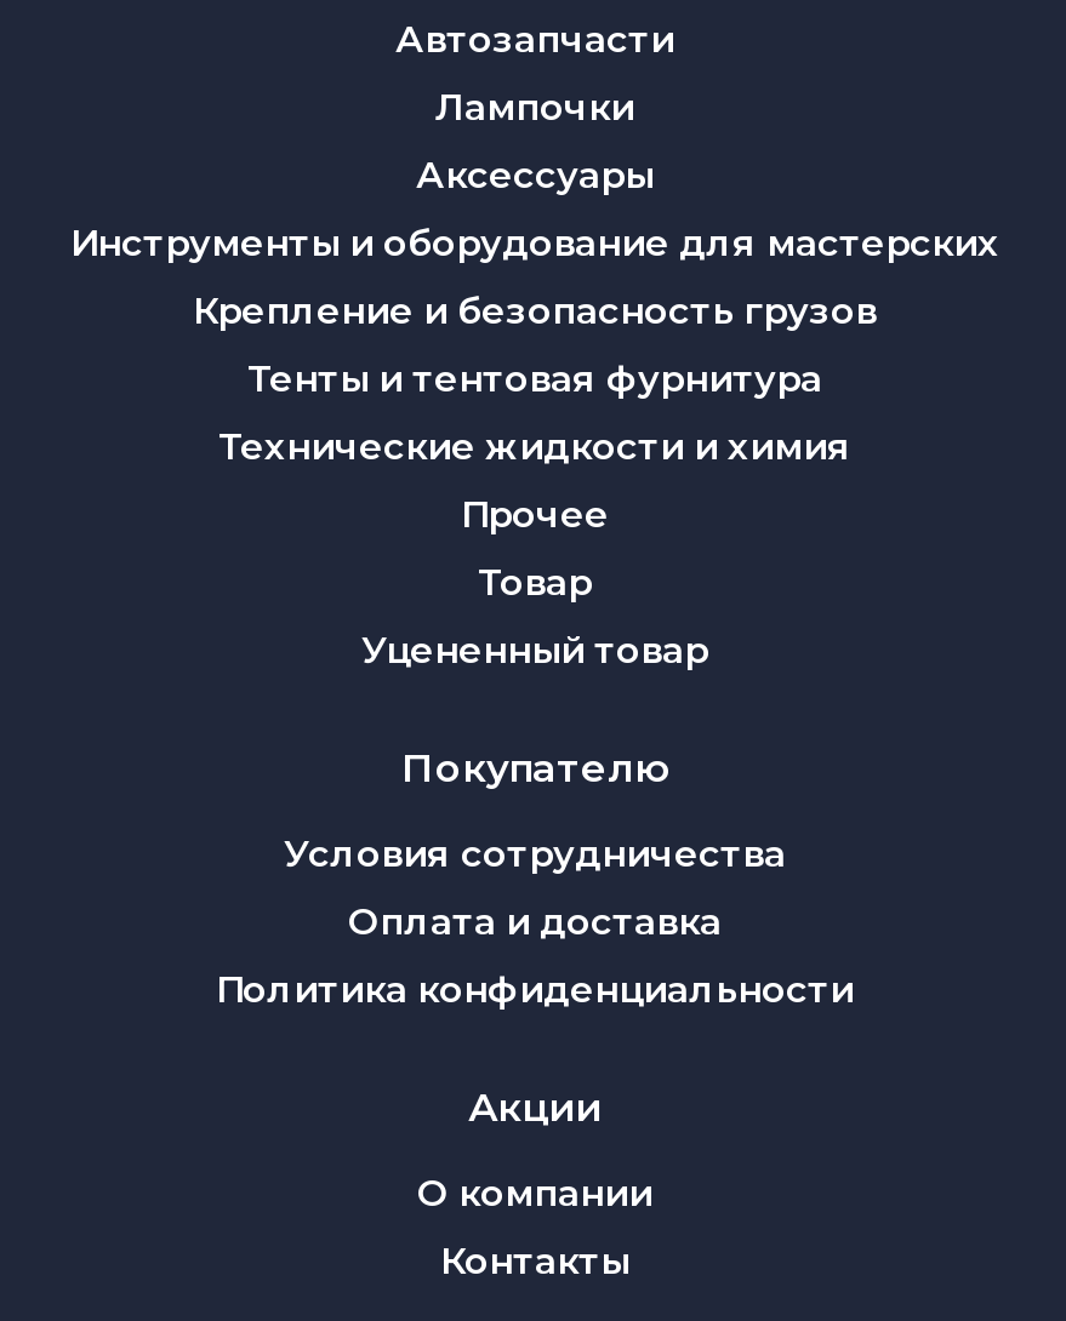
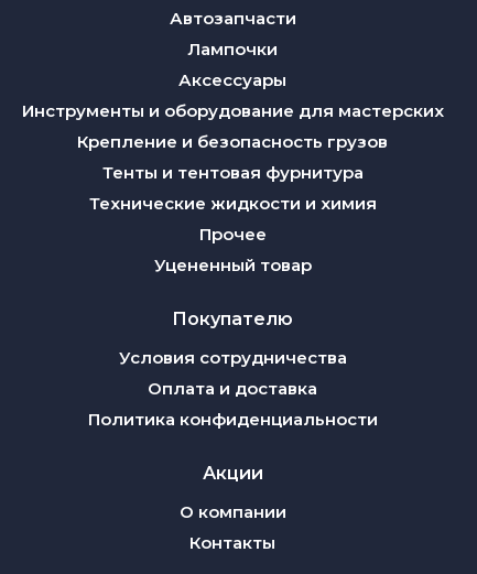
[478,559,592,605] Товар -> none

